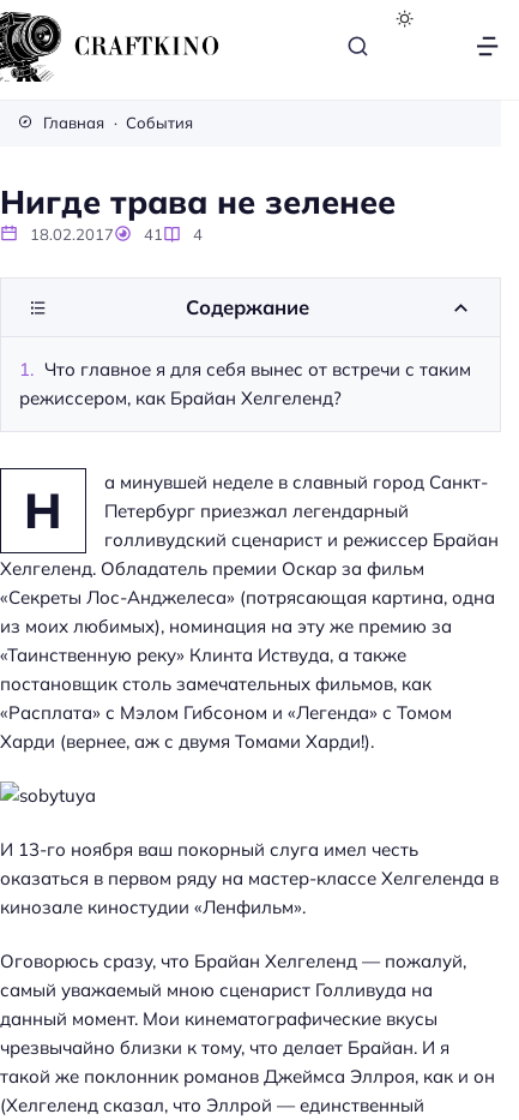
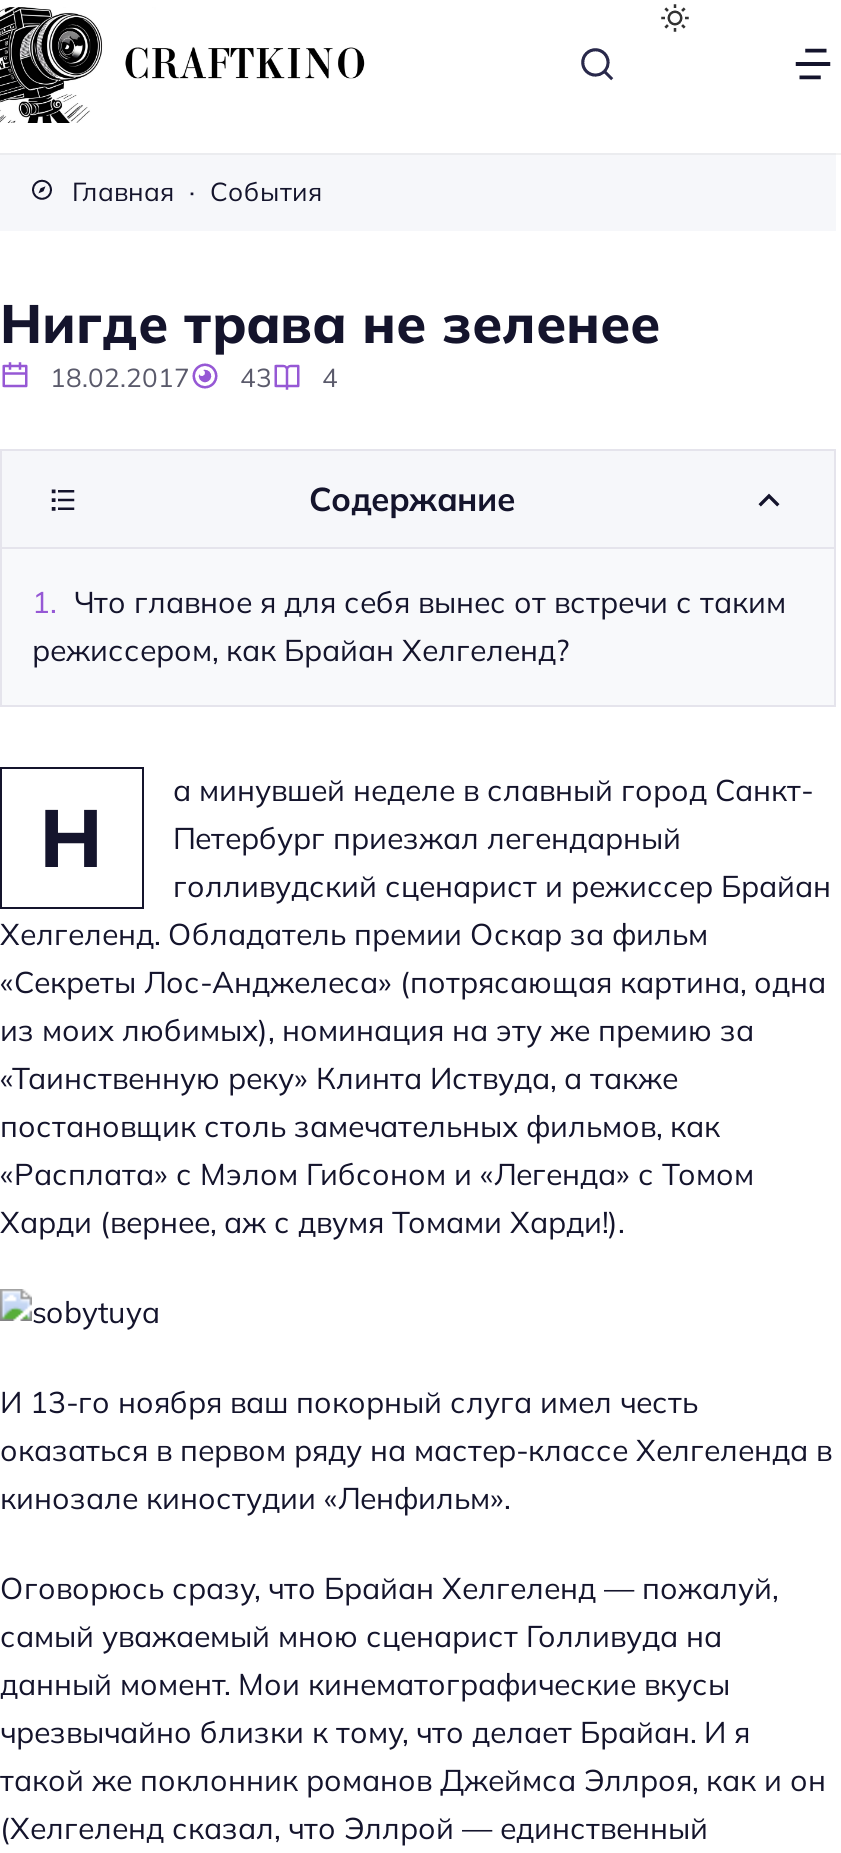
[144,224,163,243] 41 -> [240,360,272,392] 43

